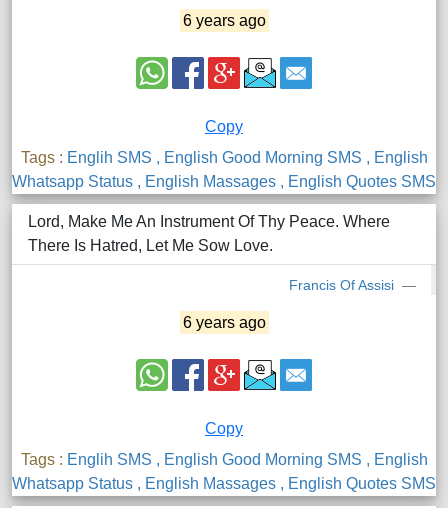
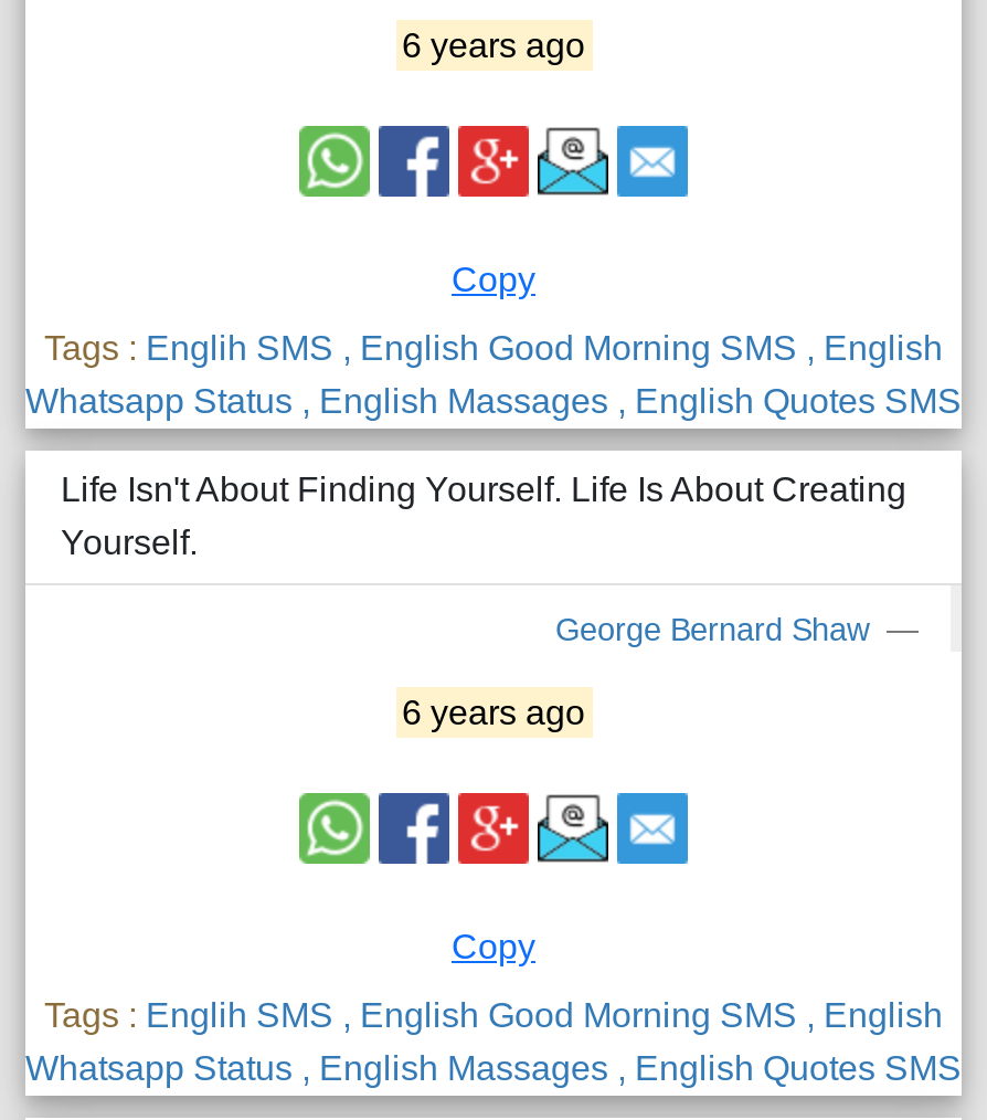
[28,213,390,254] Lord, Make Me An Instrument Of Thy Peace. Where | There Is Hatred, Let Me Sow Love. -> [61,471,906,561] Life Isn't About Finding Yourself. Life Is About Creating | Yourself.
[289,277,398,293] Francis Of Assisi -> [555,612,878,647] George Bernard Shaw

